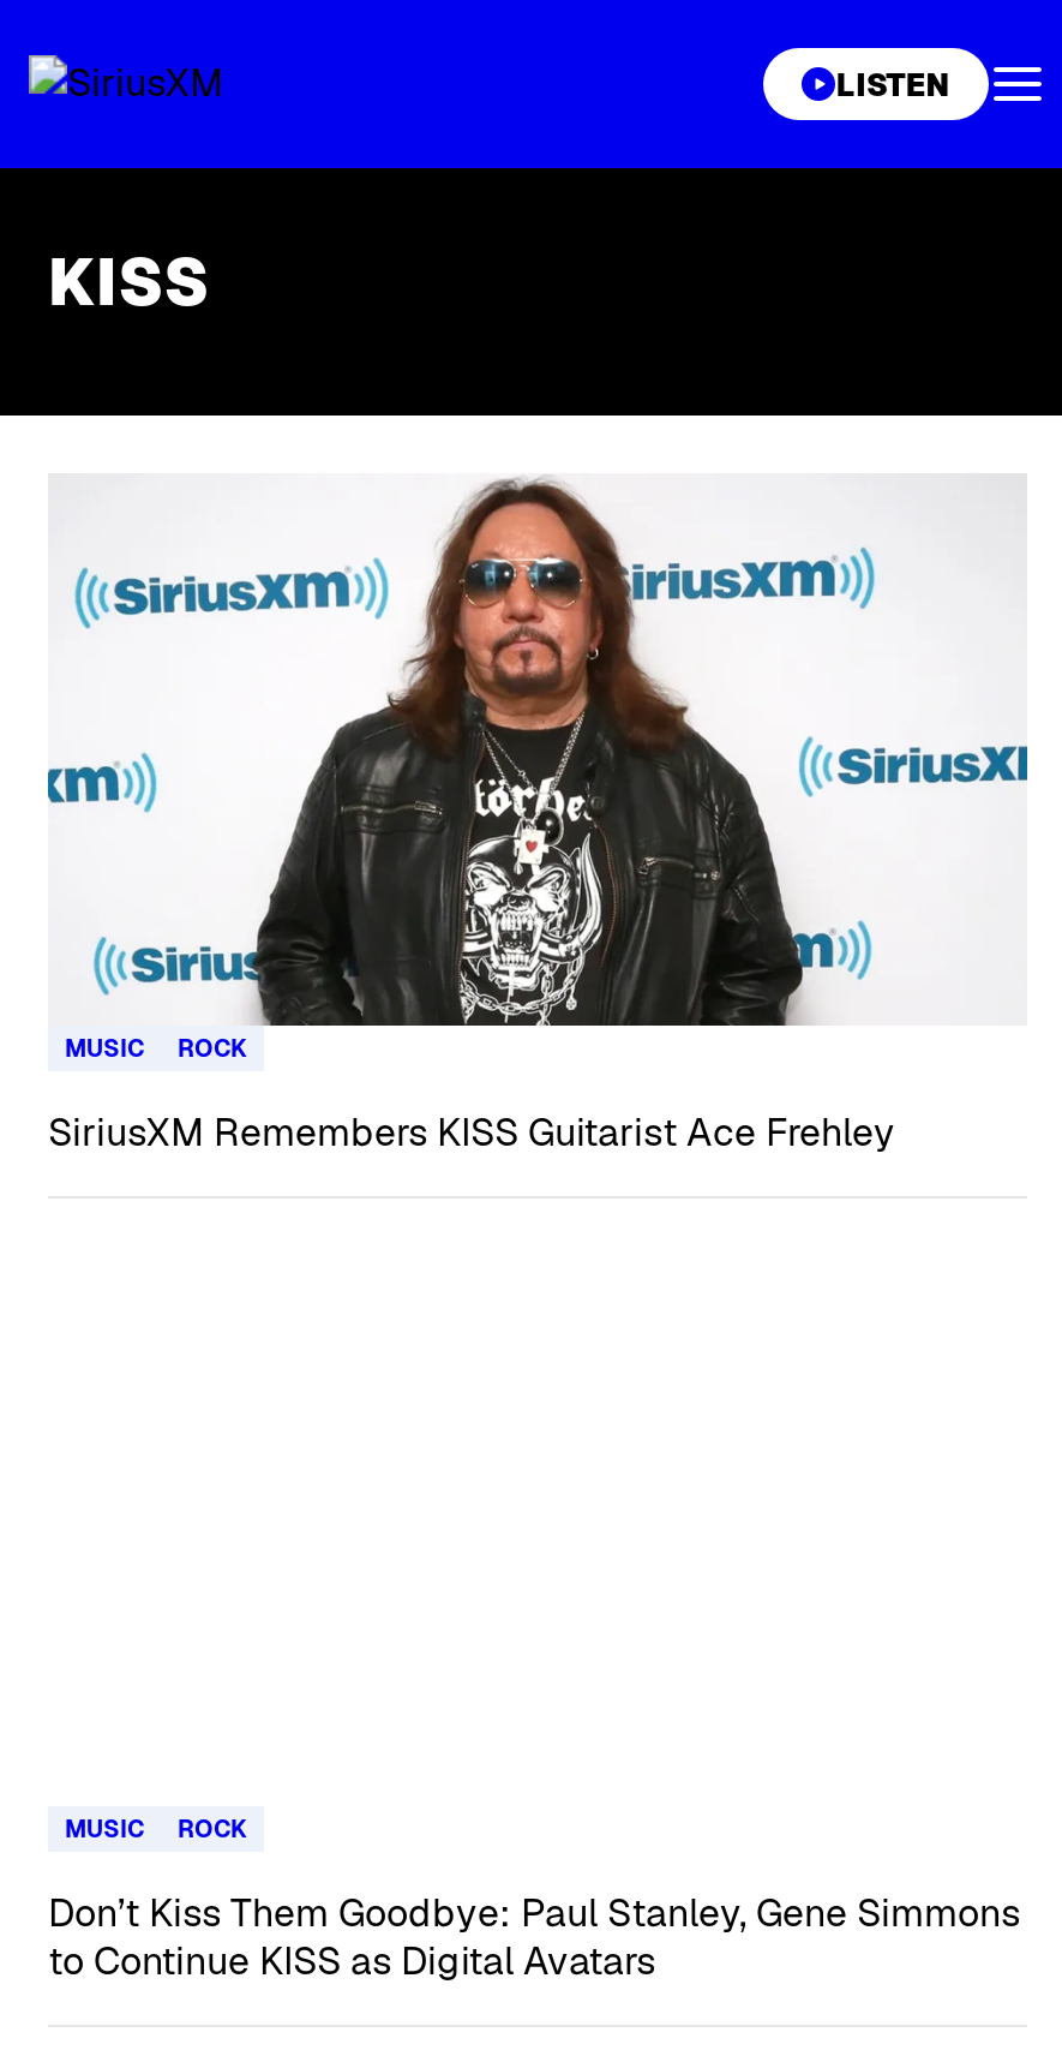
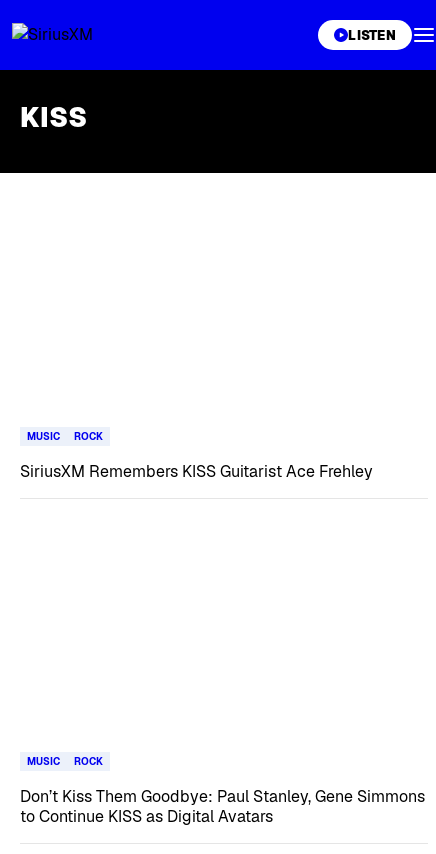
[46,476,1030,1028] [image] -> none

